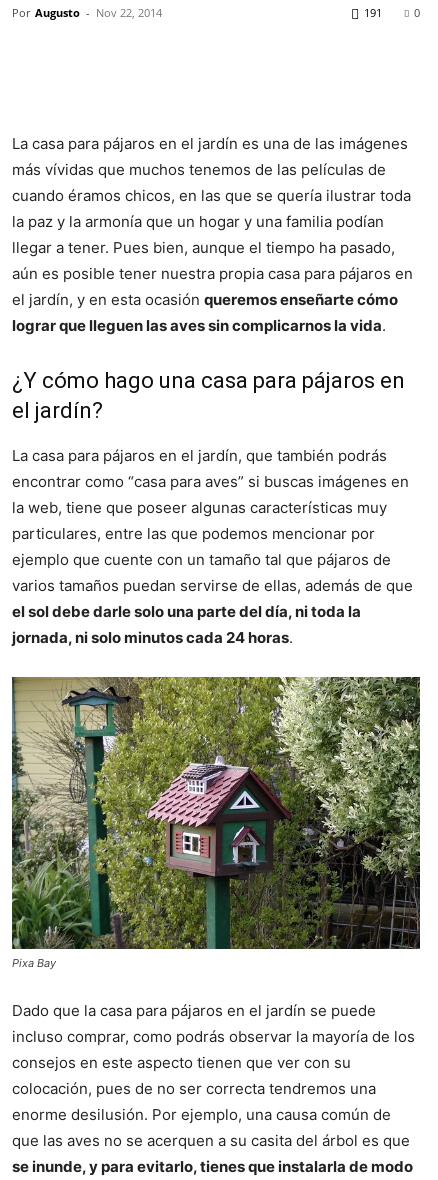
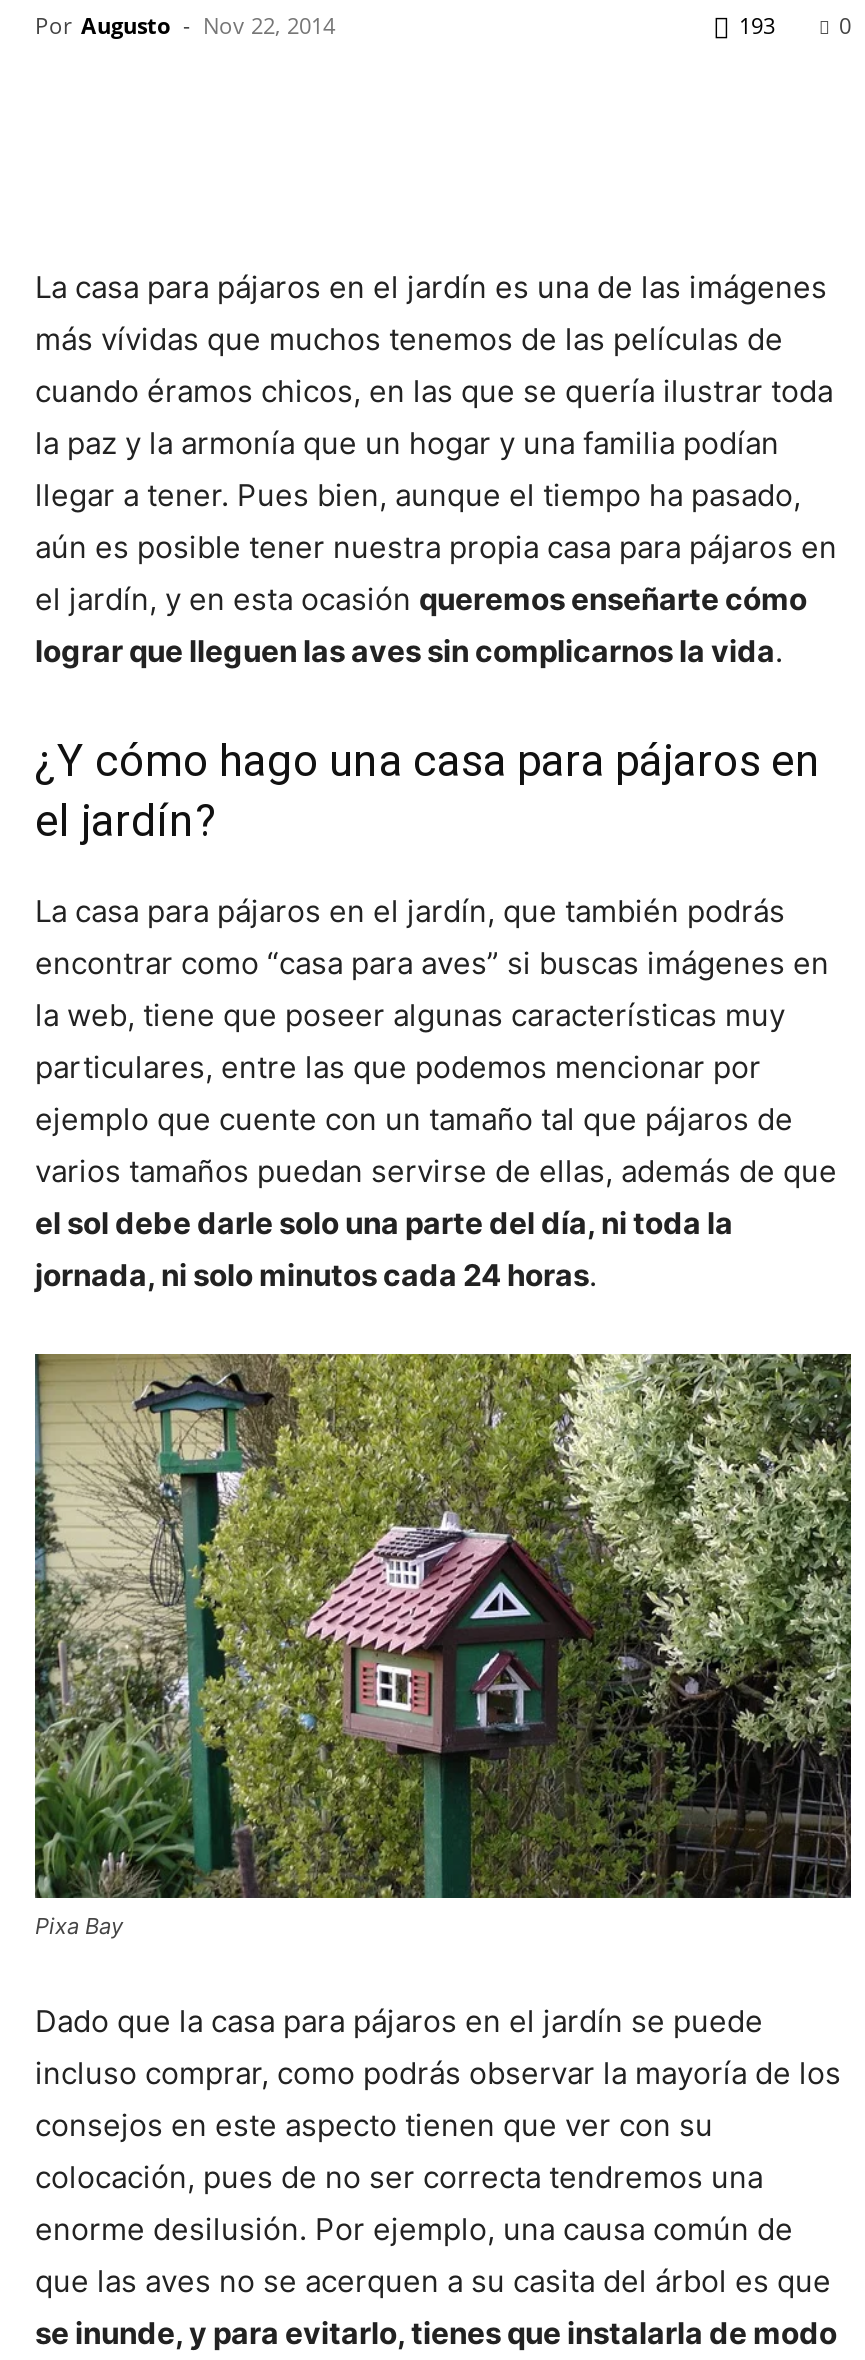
[364,5,382,20] 191 -> [739,10,775,40] 193

